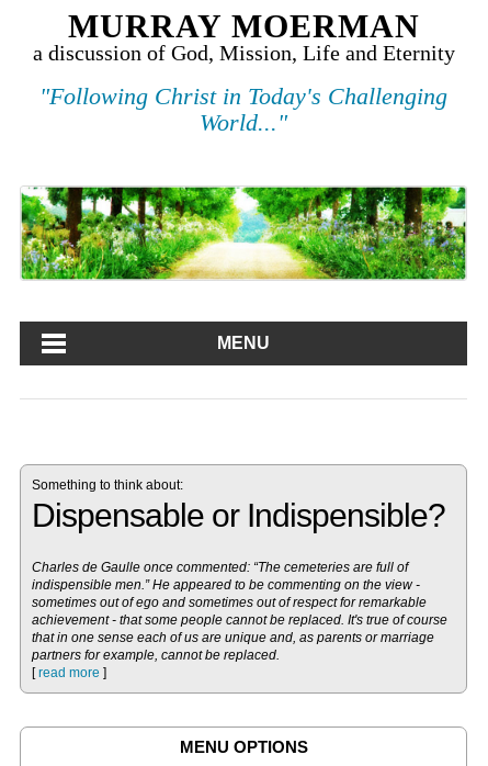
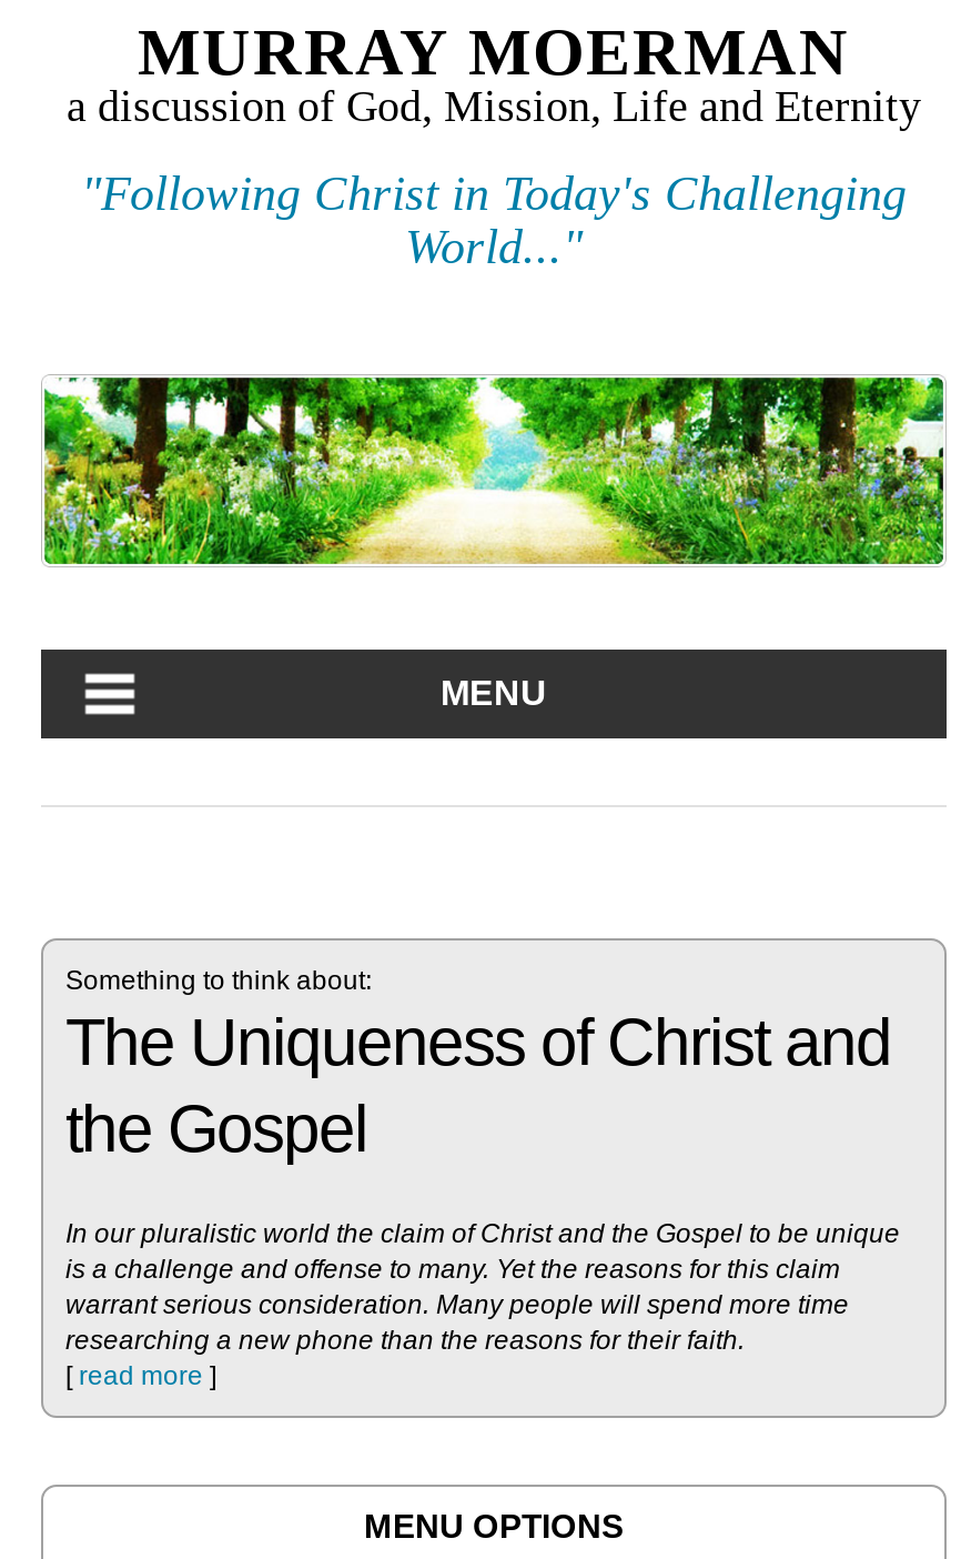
[32,497,445,534] Dispensable or Indispensible? -> [65,1006,891,1165] The Uniqueness of Christ and | the Gospel
[32,560,447,663] Charles de Gaulle once commented: “The cemeteries are full of | indispensible men.” He appeared to be commenting on the view - | sometimes out of ego and sometimes out of respect for remarkable | achievement - that some people cannot be replaced. It's true of course | that in one sense each of us are unique and, as parents or marriage | partners for example, cannot be replaced. -> [65,1219,900,1356] In our pluralistic world the claim of Christ and the Gospel to be unique | is a challenge and offense to many. Yet the reasons for this claim | warrant serious consideration. Many people will spend more time | researching a new phone than the reasons for their faith.

